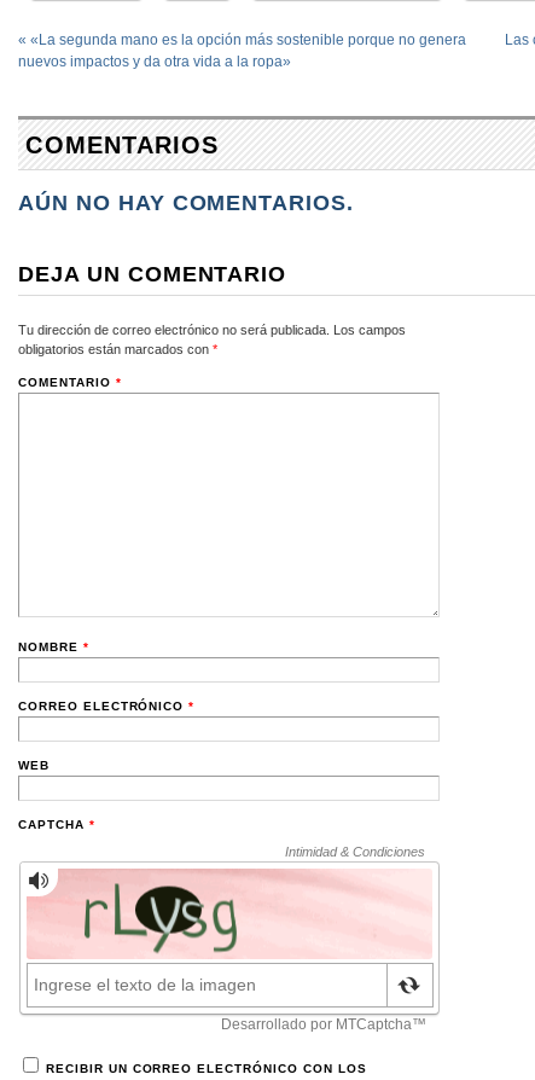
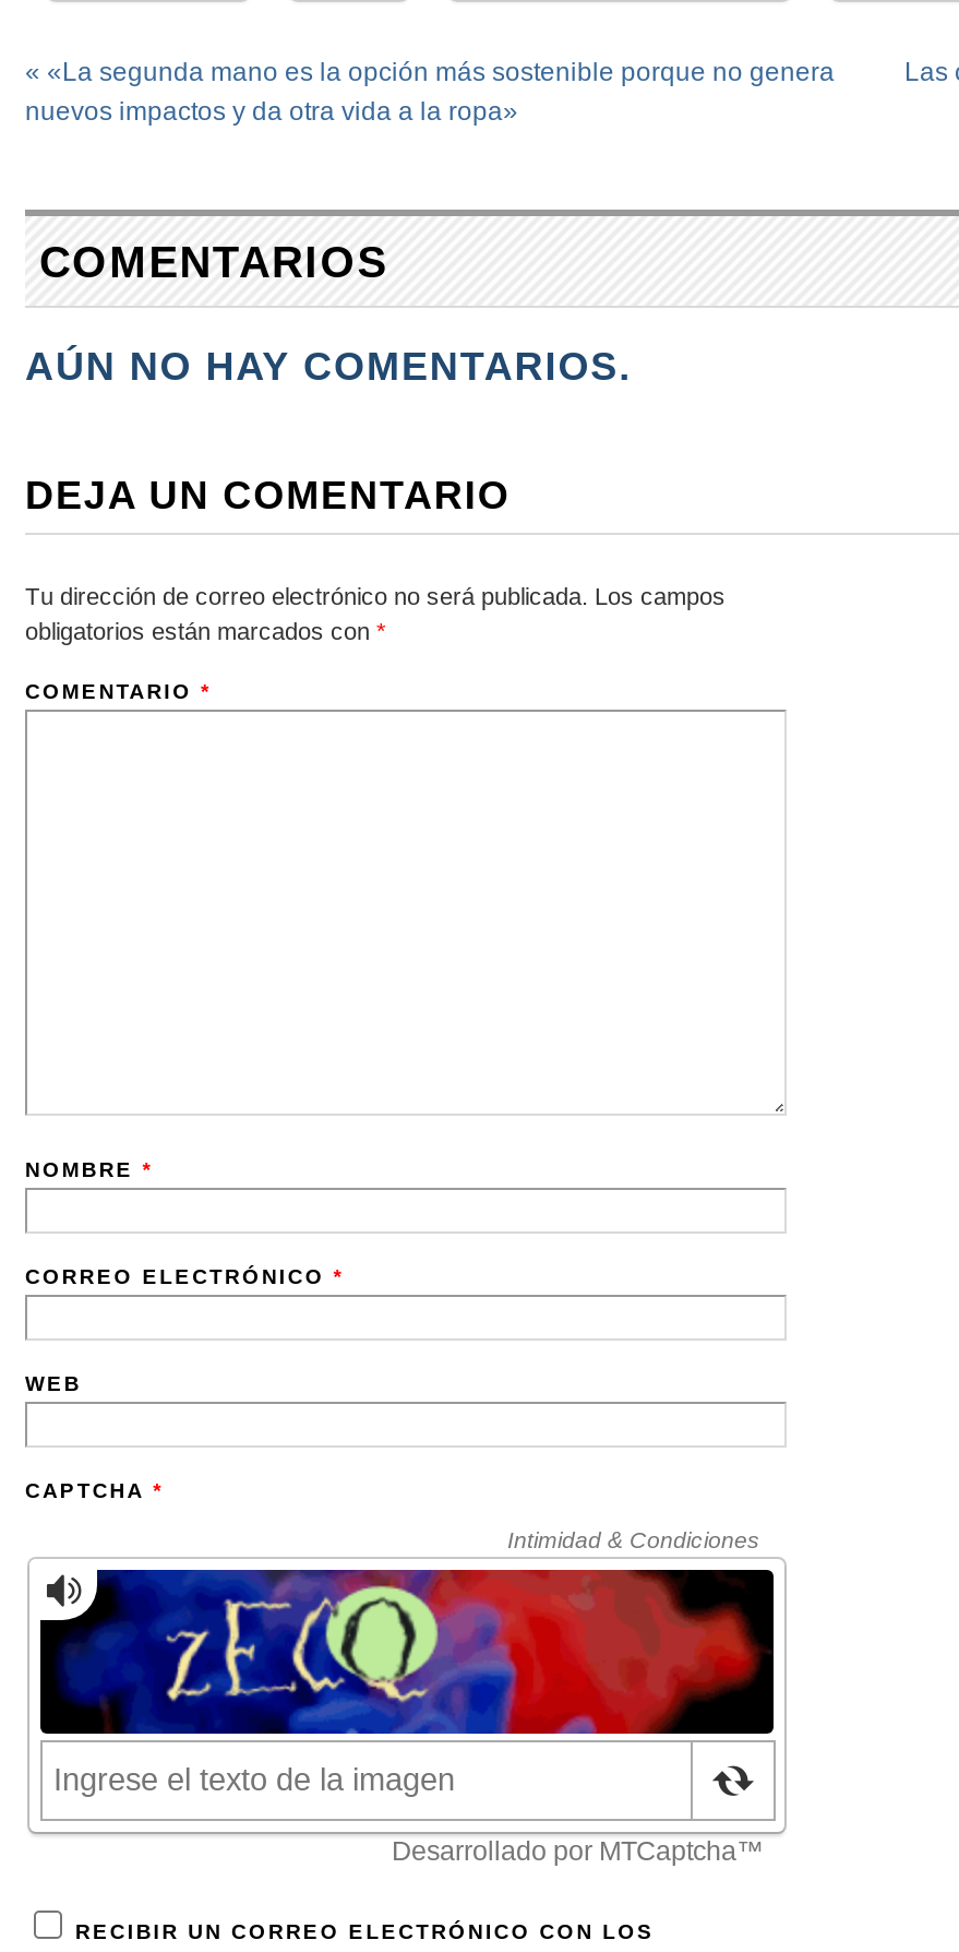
[27,869,432,959] [image] -> [38,1568,776,1736] [image]

